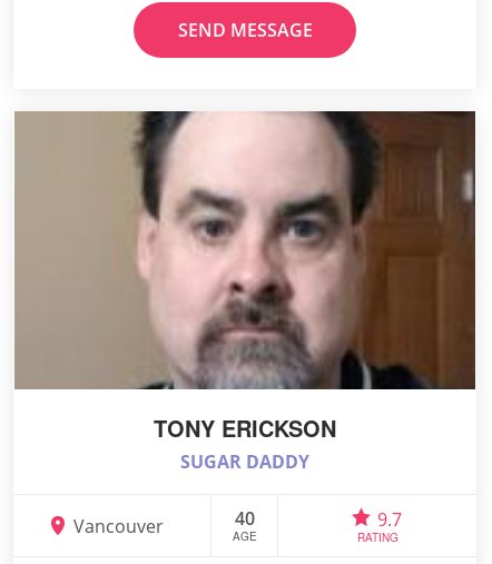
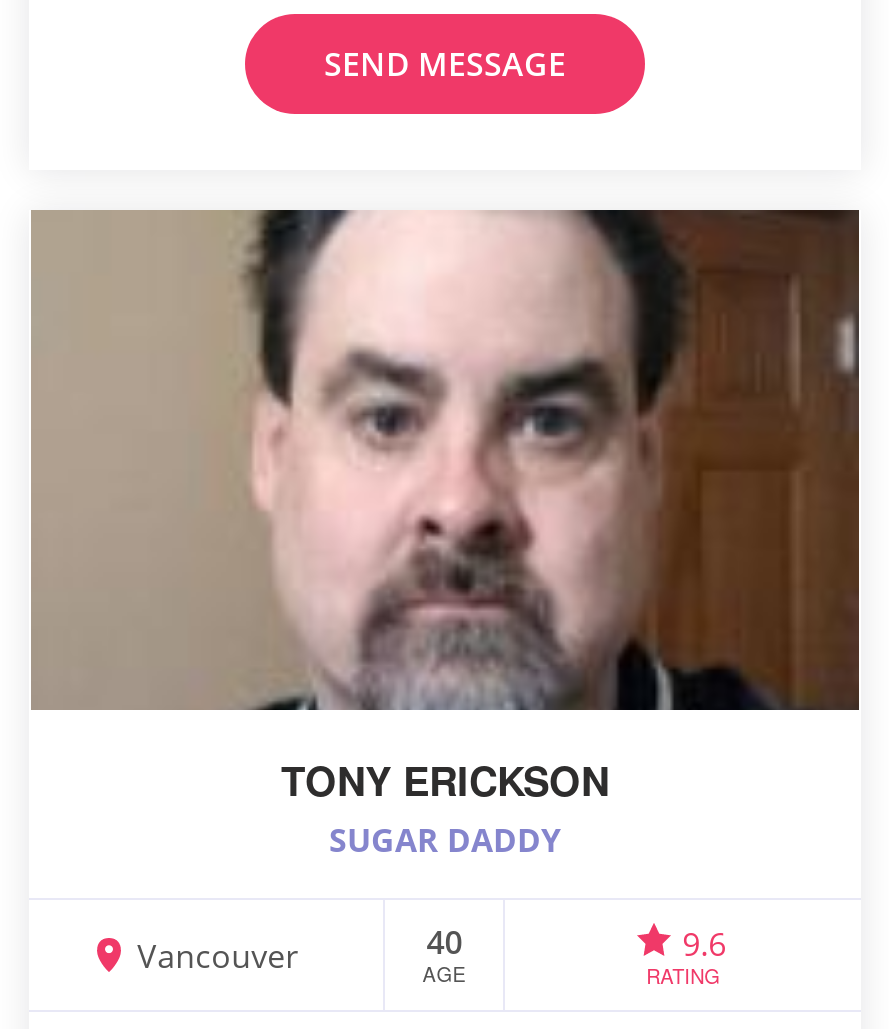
[372,508,401,532] 9.7 -> [674,923,726,967] 9.6

